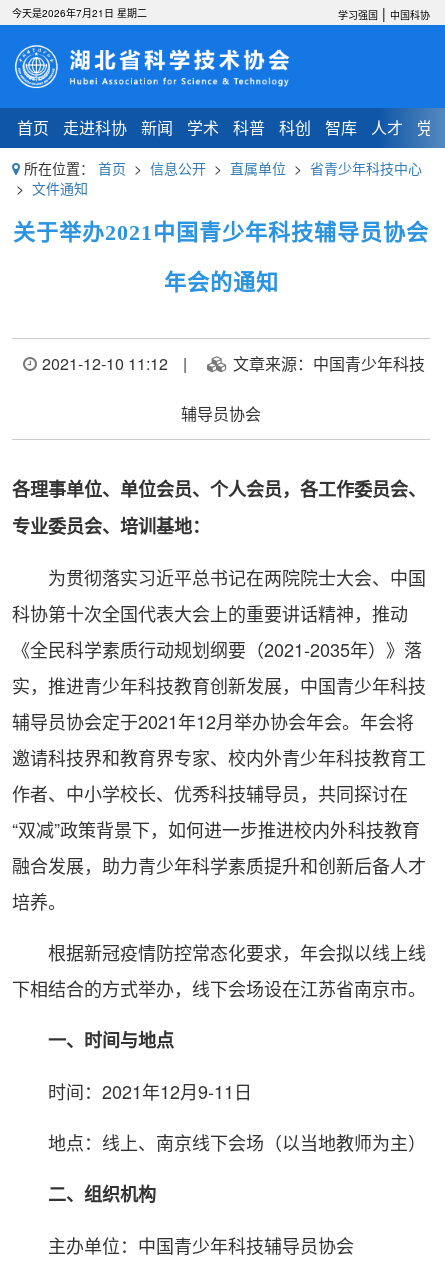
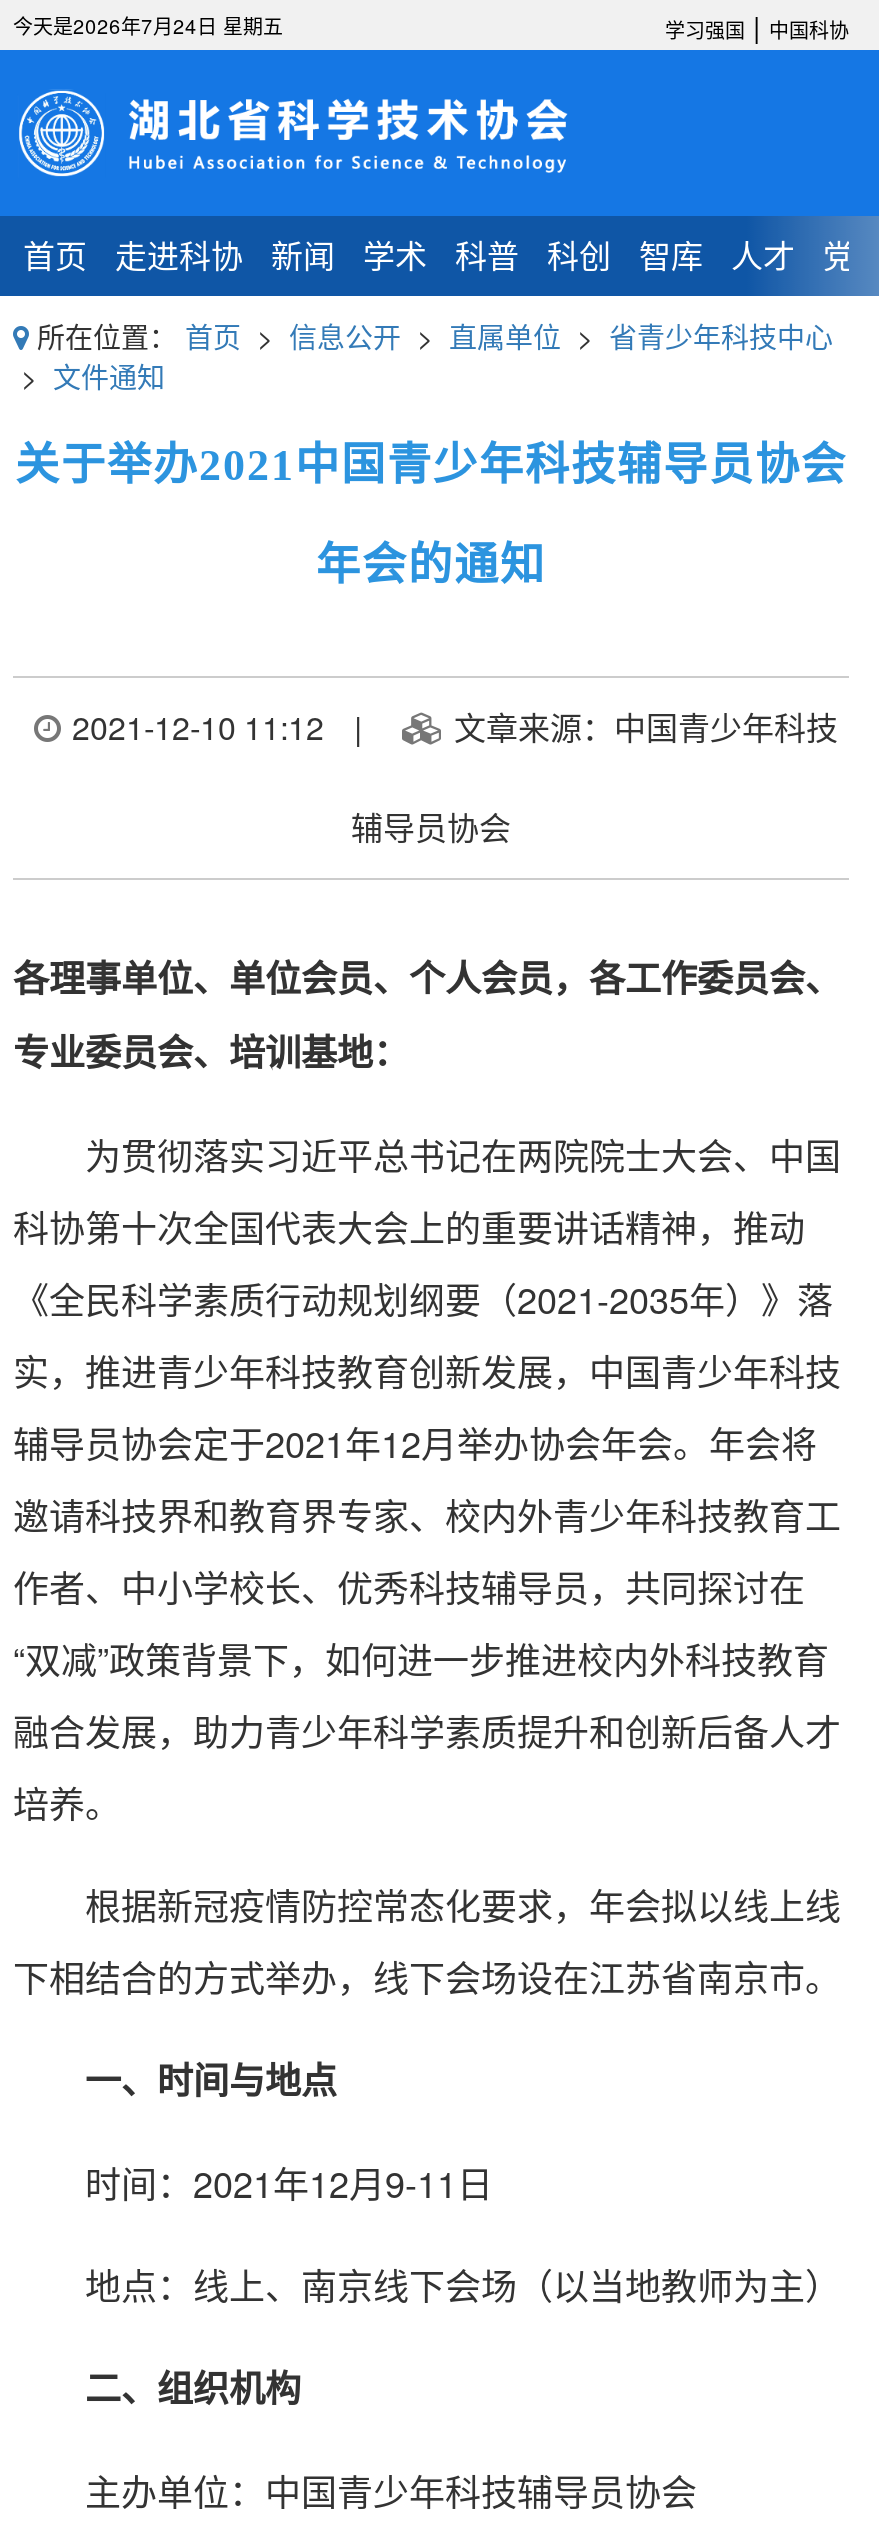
[12,6,147,20] 今天是2026年7月21日 星期二 -> [13,12,283,40] 今天是2026年7月24日 星期五

